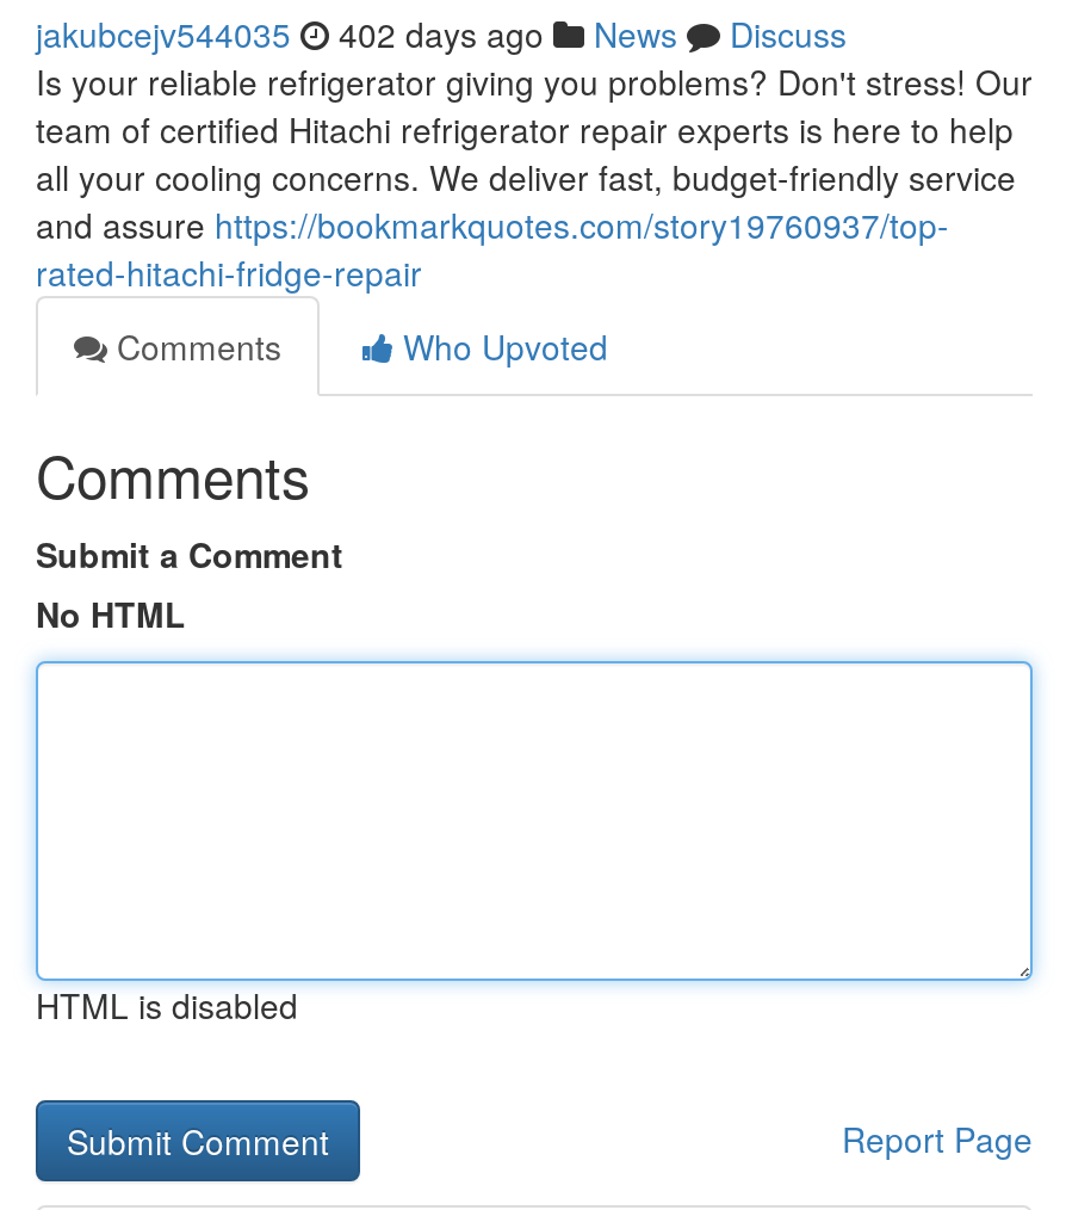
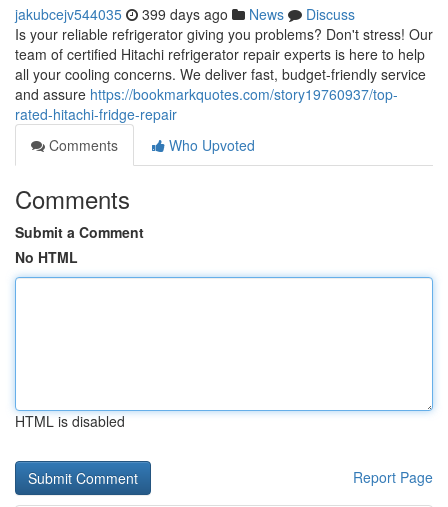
[36,10,847,57] jakubcejv544035 402 days ago News Discuss -> [15,4,355,24] jakubcejv544035 399 days ago News Discuss

